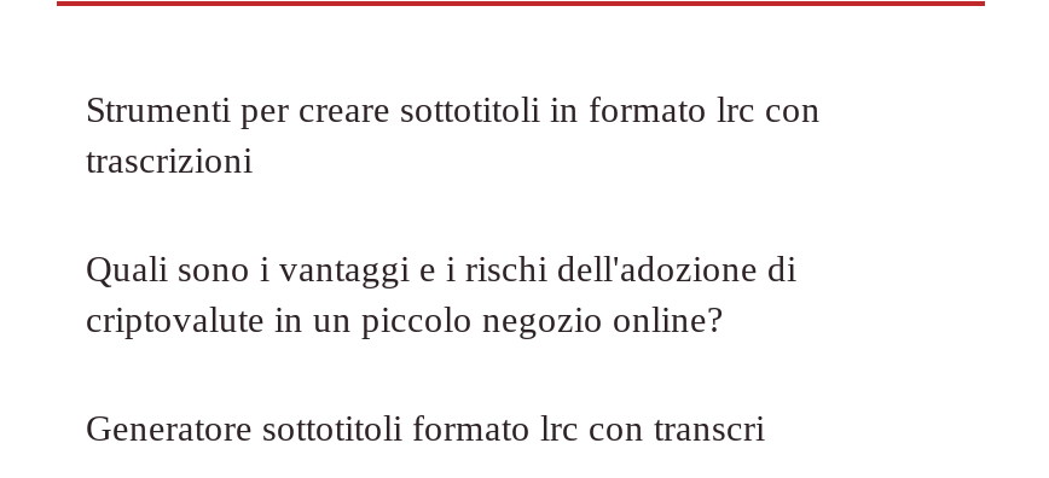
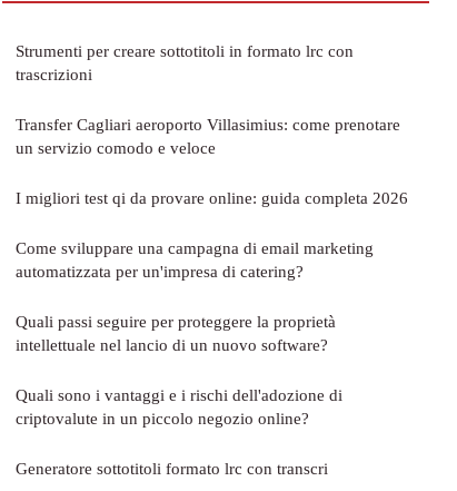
none -> [16,114,408,354] Transfer Cagliari aeroporto Villasimius: come prenotare | un servizio comodo e veloce | I migliori test qi da provare online: guida completa 2026 | Come sviluppare una campagna di email marketing | automatizzata per un'impresa di catering? | Quali passi seguire per proteggere la proprietà | intellettuale nel lancio di un nuovo software?

